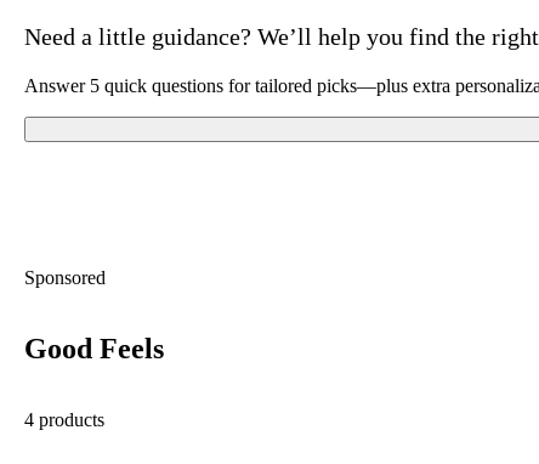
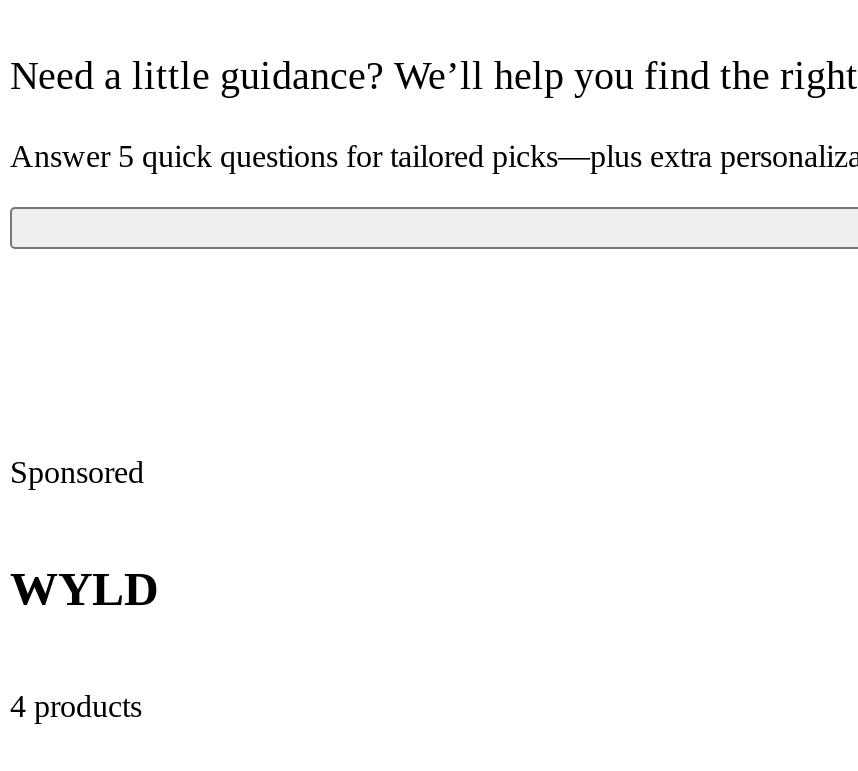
[24,333,164,365] Good Feels -> [10,564,158,616] WYLD

